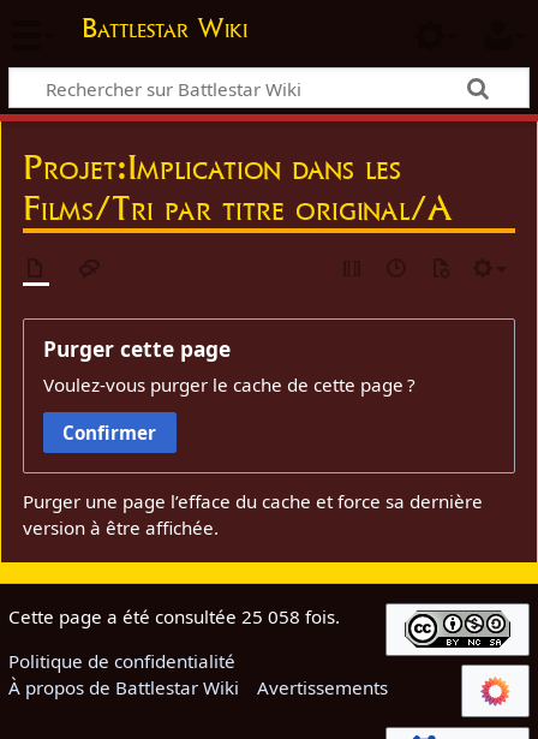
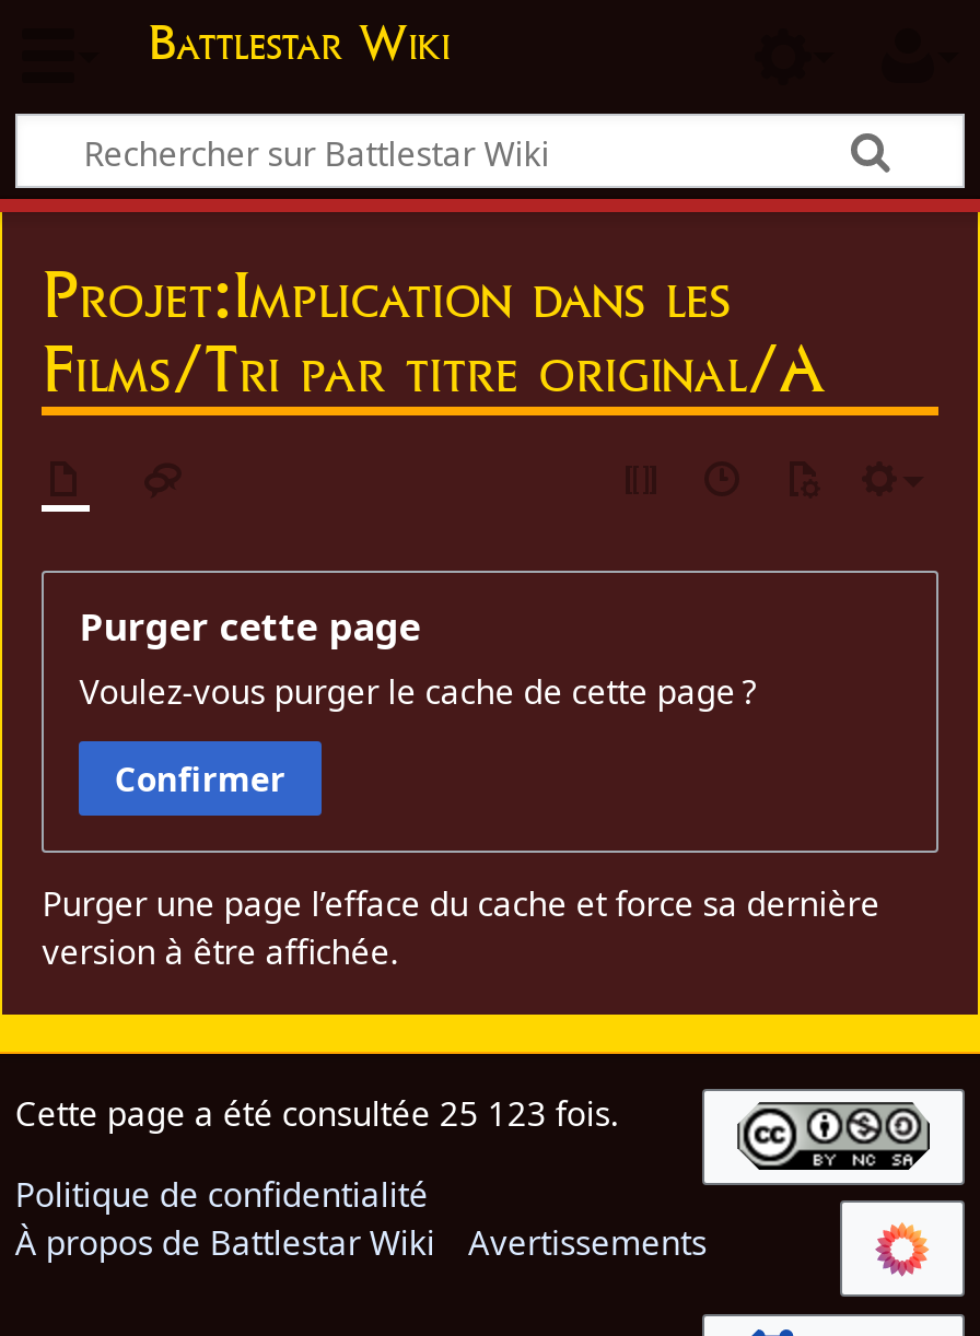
[8,604,340,628] Cette page a été consultée 25 058 fois. -> [15,1090,619,1134] Cette page a été consultée 25 123 fois.

